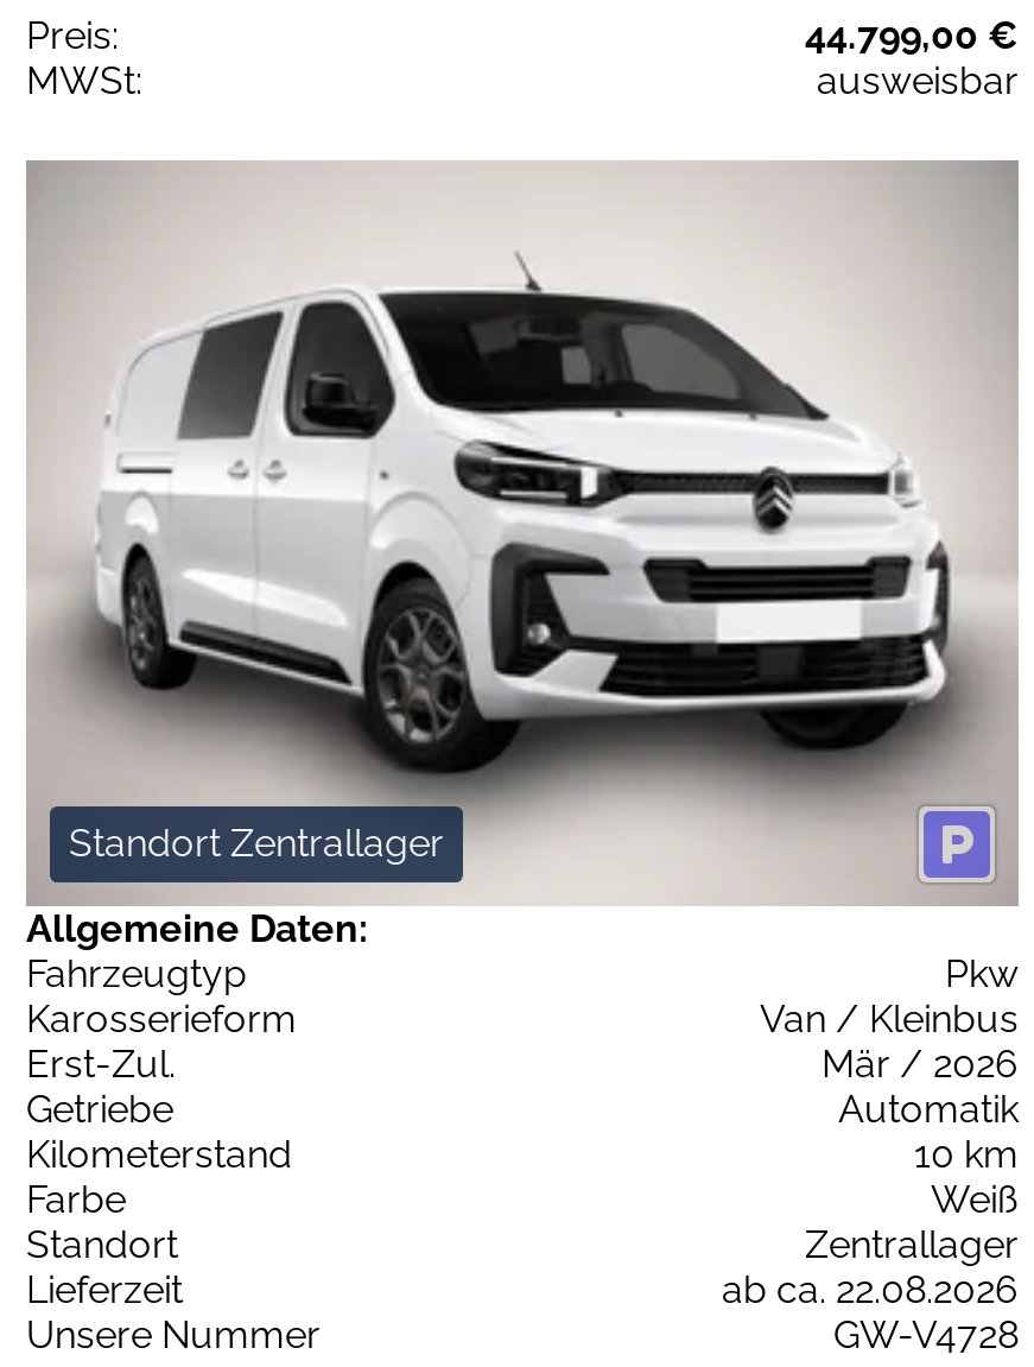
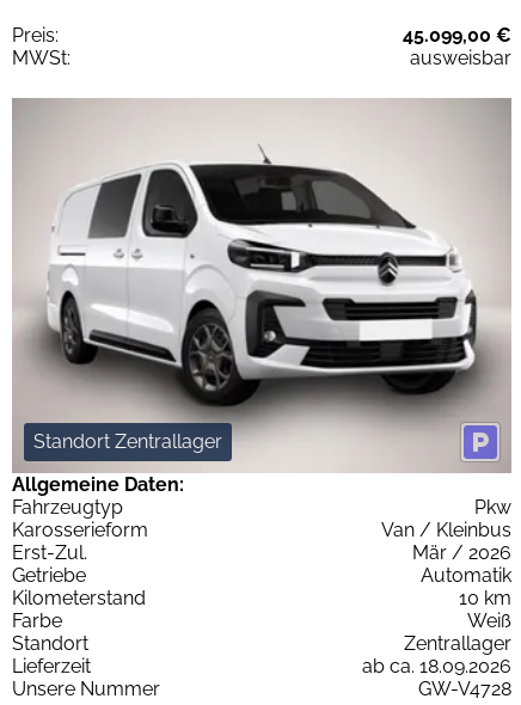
[805,14,1019,59] 44.799,00 € -> [403,24,511,47] 45.099,00 €
[722,1267,1019,1312] ab ca. 22.08.2026 -> [362,654,511,677] ab ca. 18.09.2026

